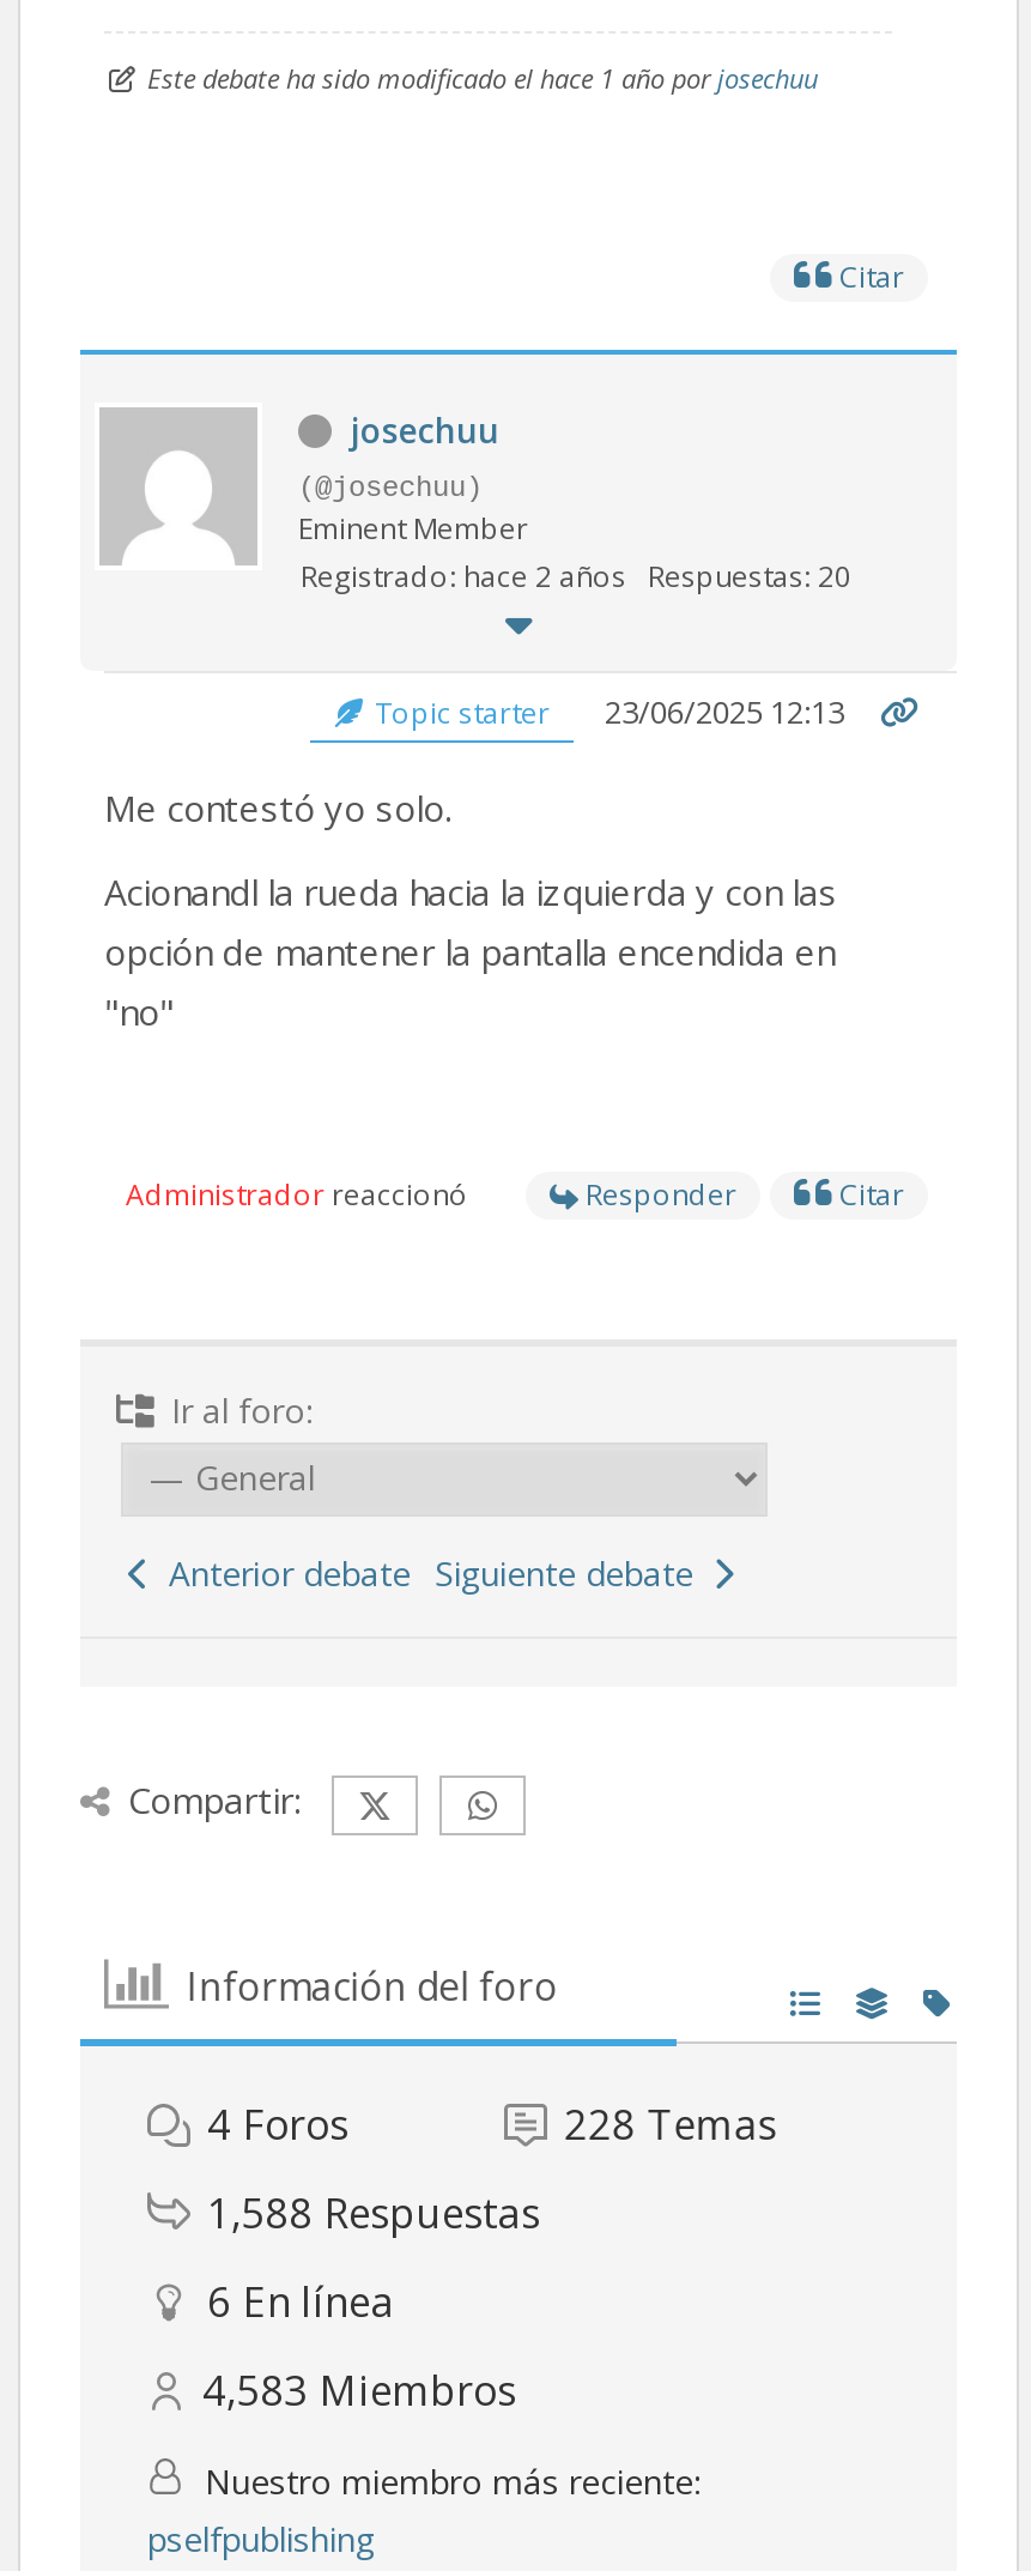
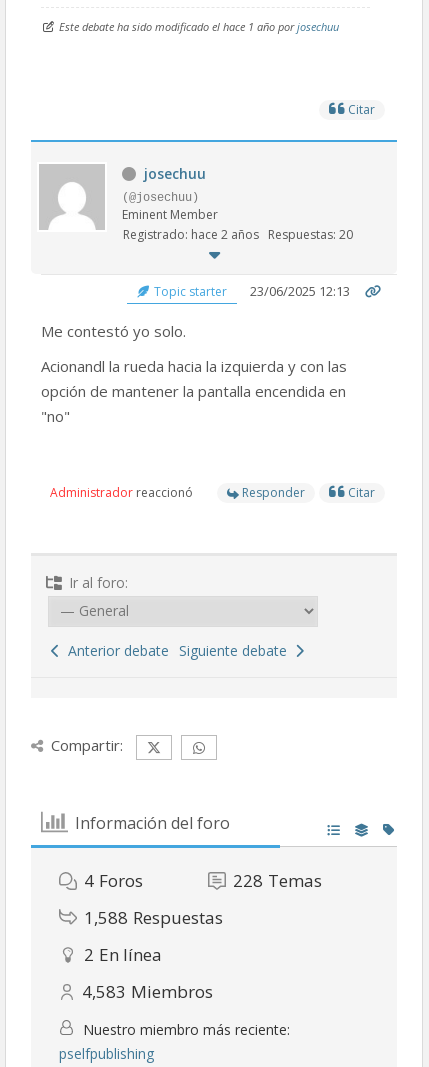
[207,2274,394,2329] 6 En línea -> [84,943,162,966] 2 En línea

